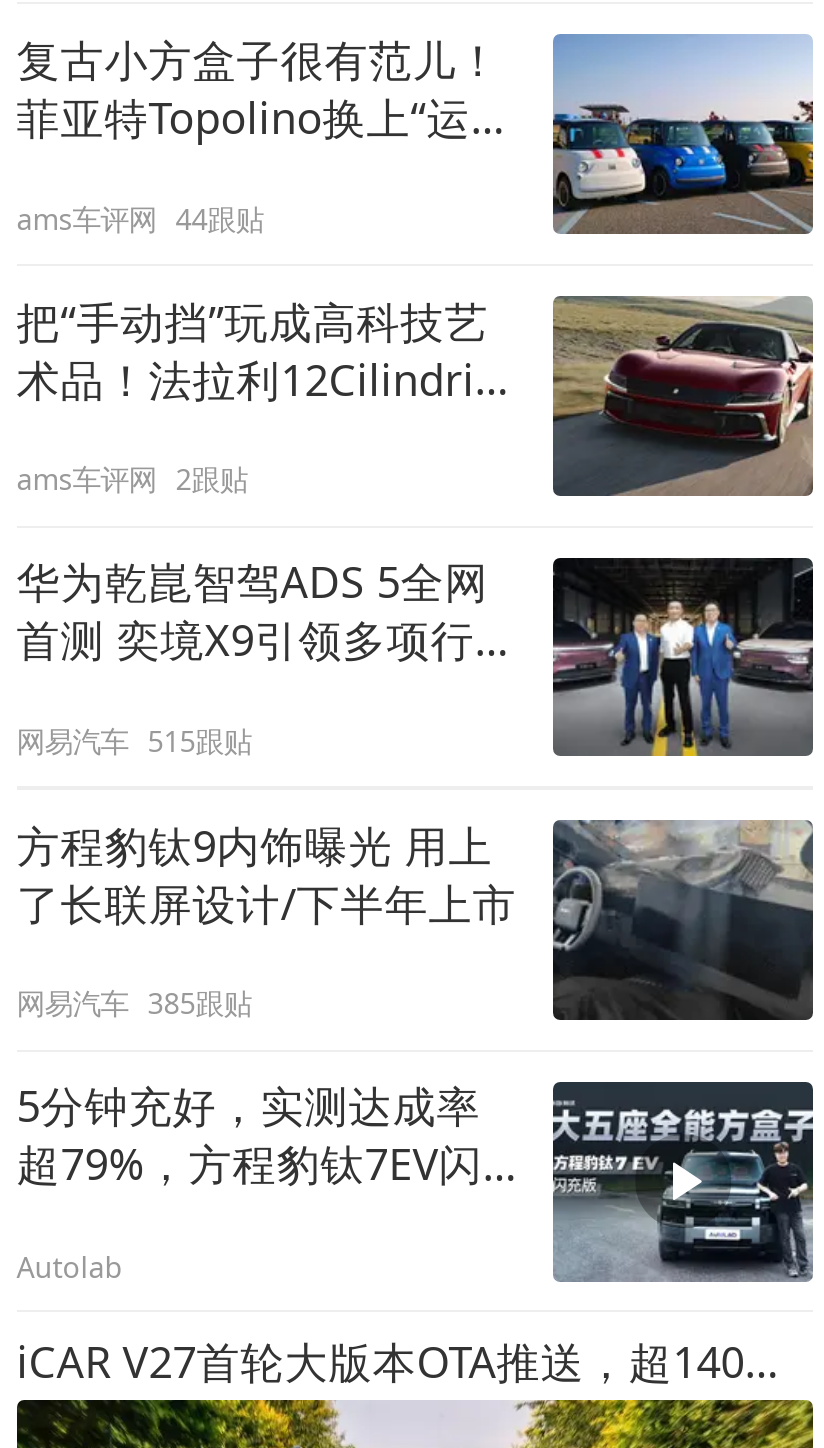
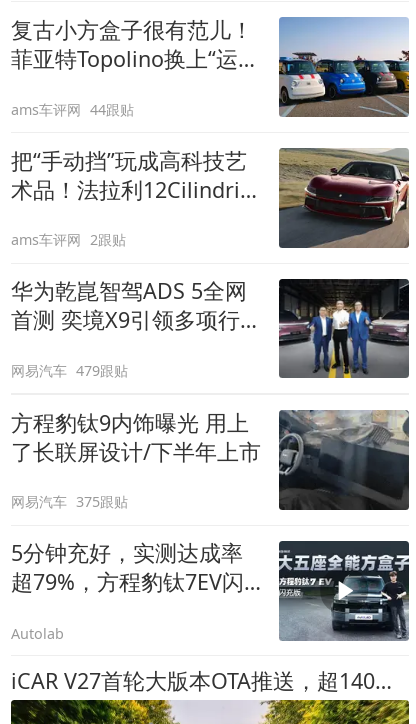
[16,721,252,759] 网易汽车 515跟贴 -> [11,361,128,380] 网易汽车 479跟贴
[16,985,252,1023] 网易汽车 385跟贴 -> [11,492,128,511] 网易汽车 375跟贴

